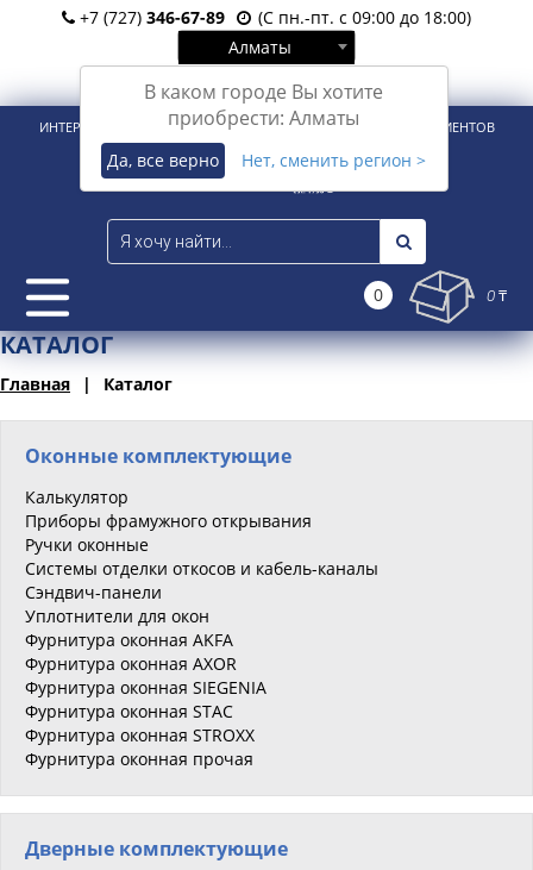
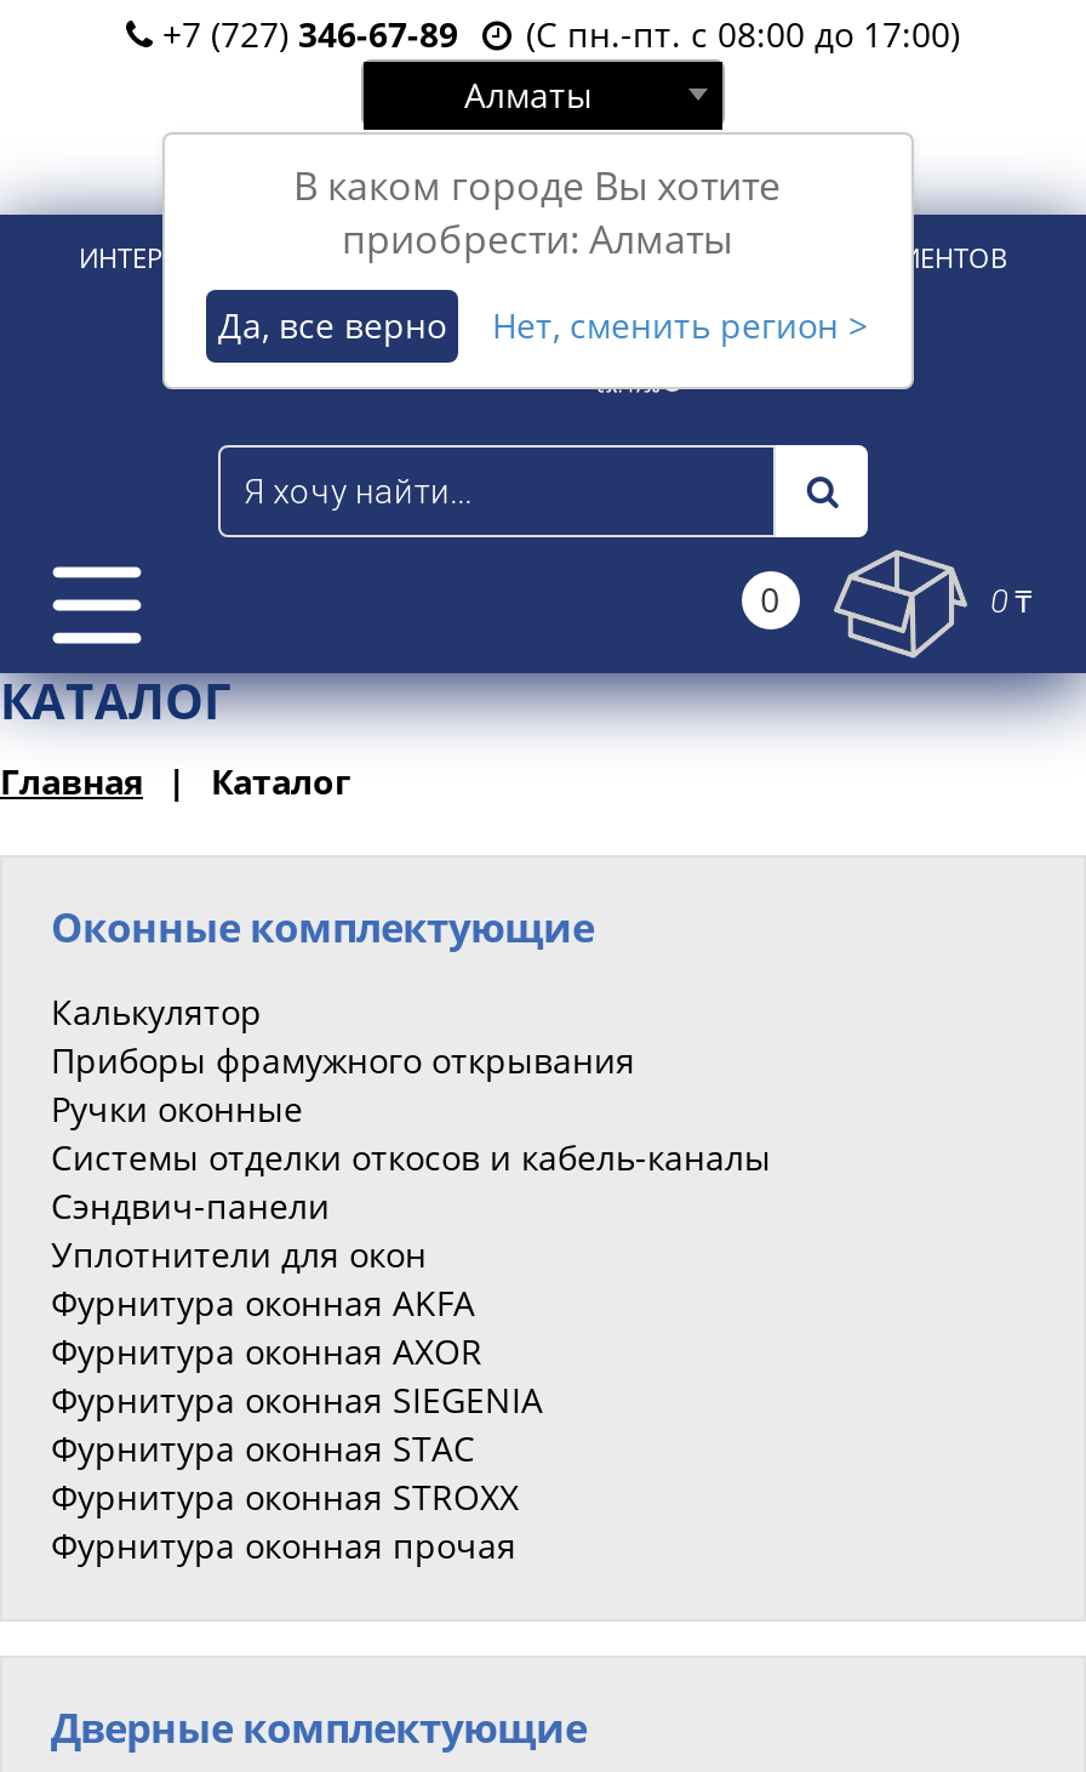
[75,6,471,29] +7 (727) 346-67-89 (С пн.-пт. с 09:00 до 18:00) -> [153,11,960,57] +7 (727) 346-67-89 (С пн.-пт. с 08:00 до 17:00)

